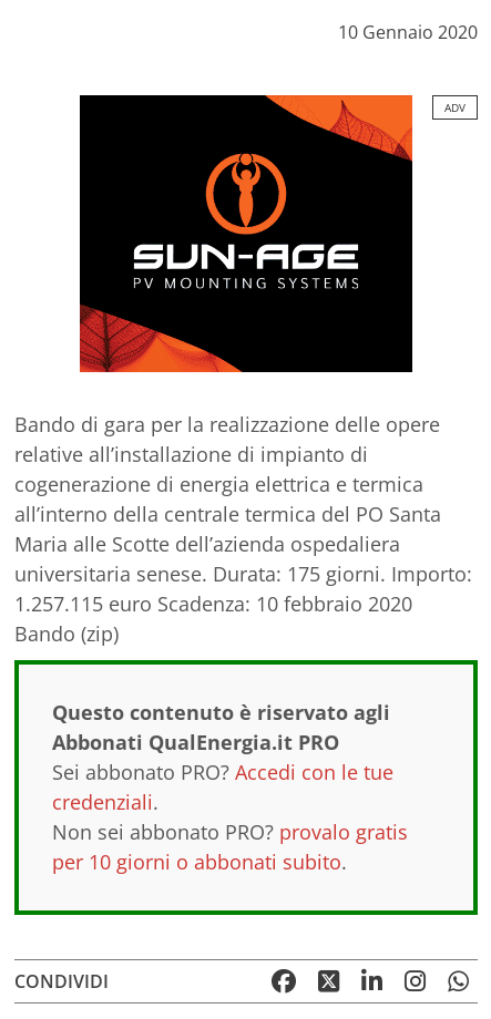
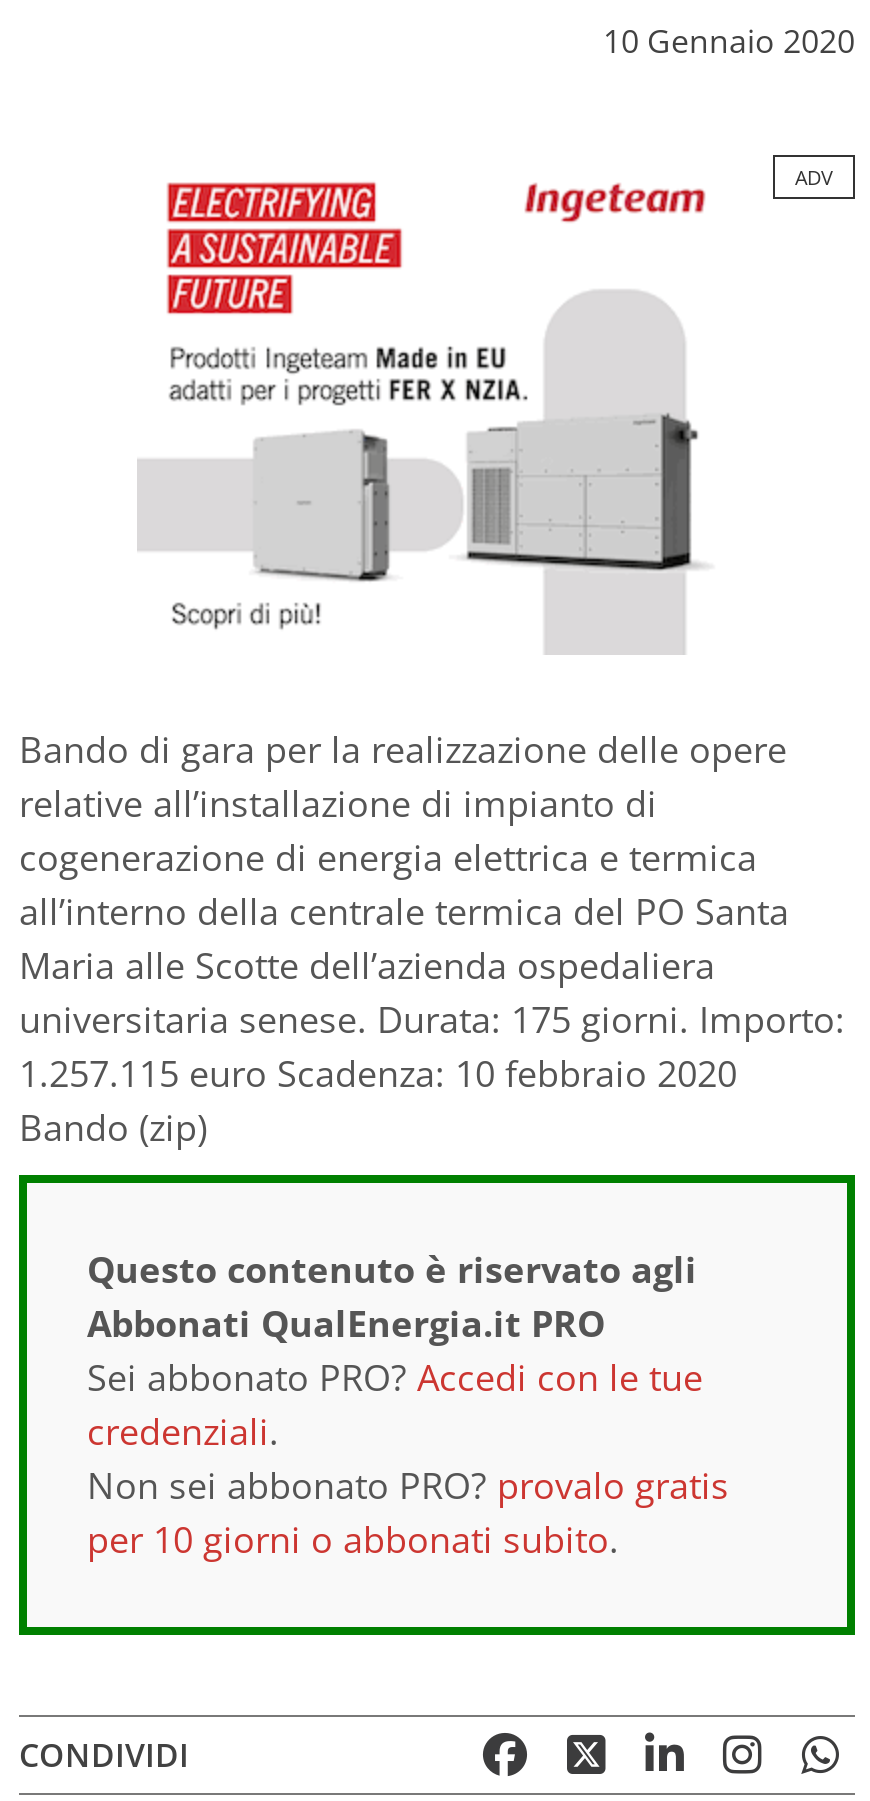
[79,94,413,373] [image] -> [137,155,737,655] [image]

